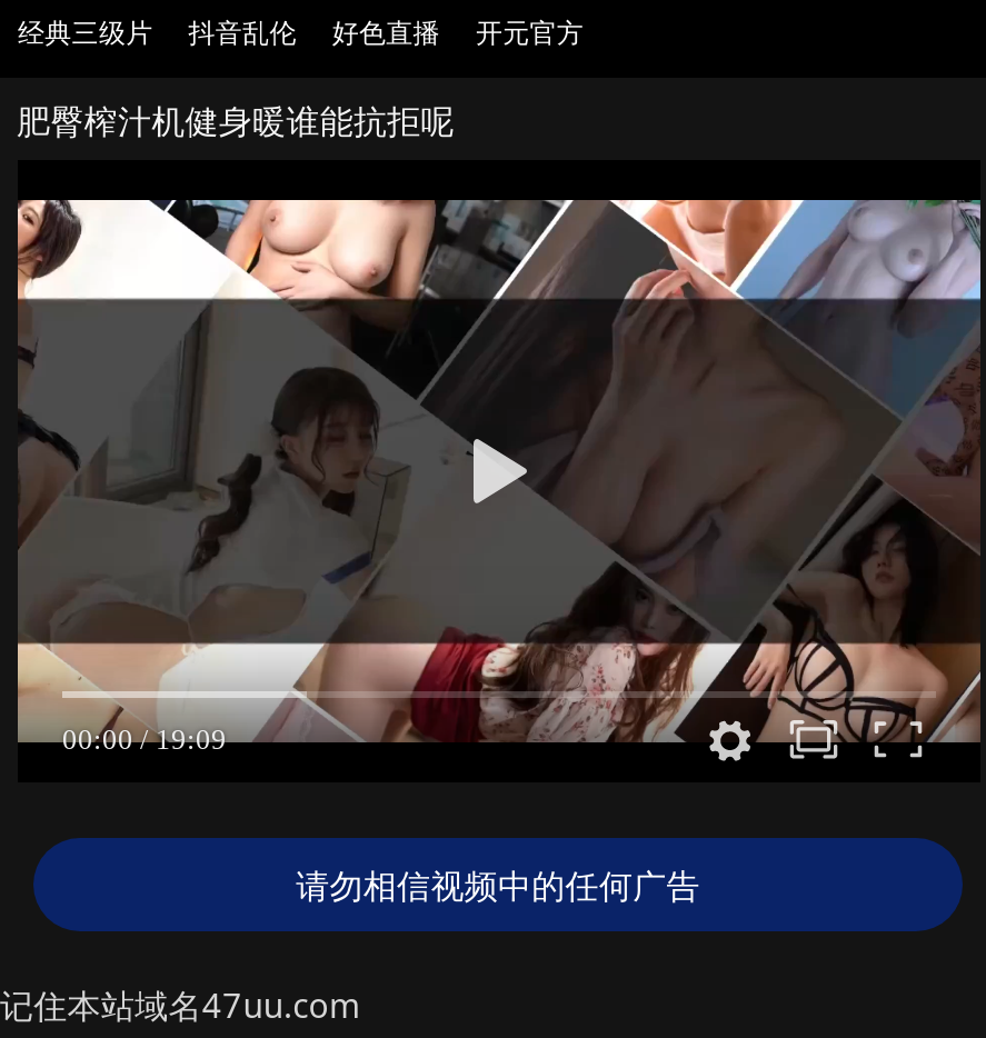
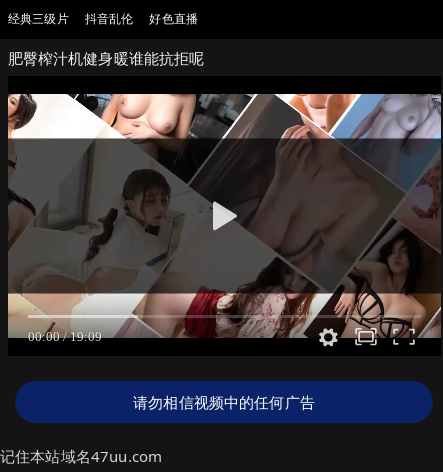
[476,13,584,51] 开元官方 -> none

